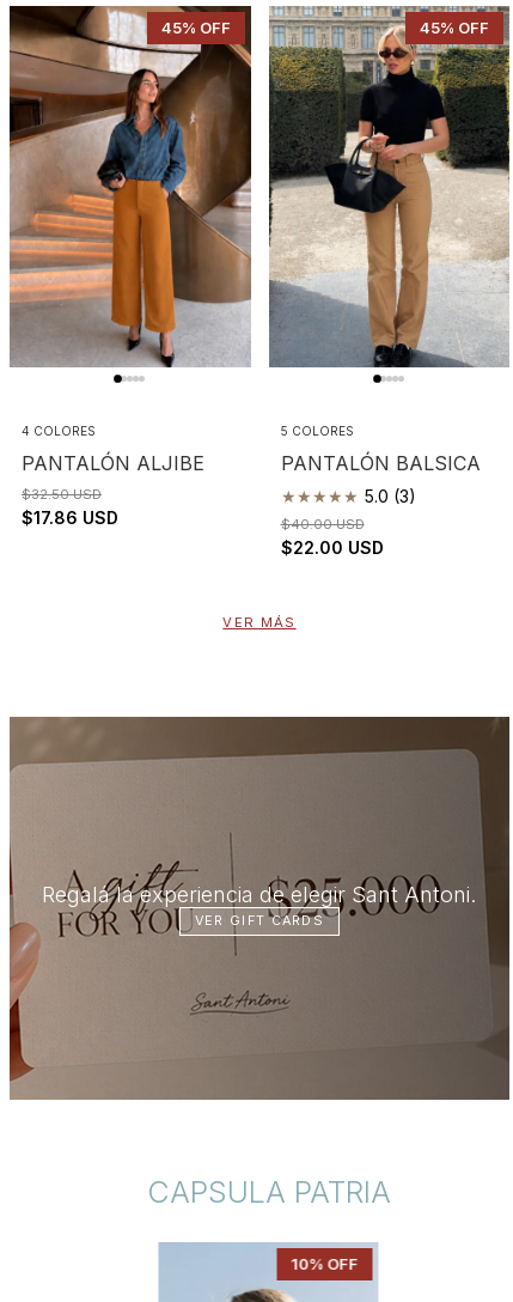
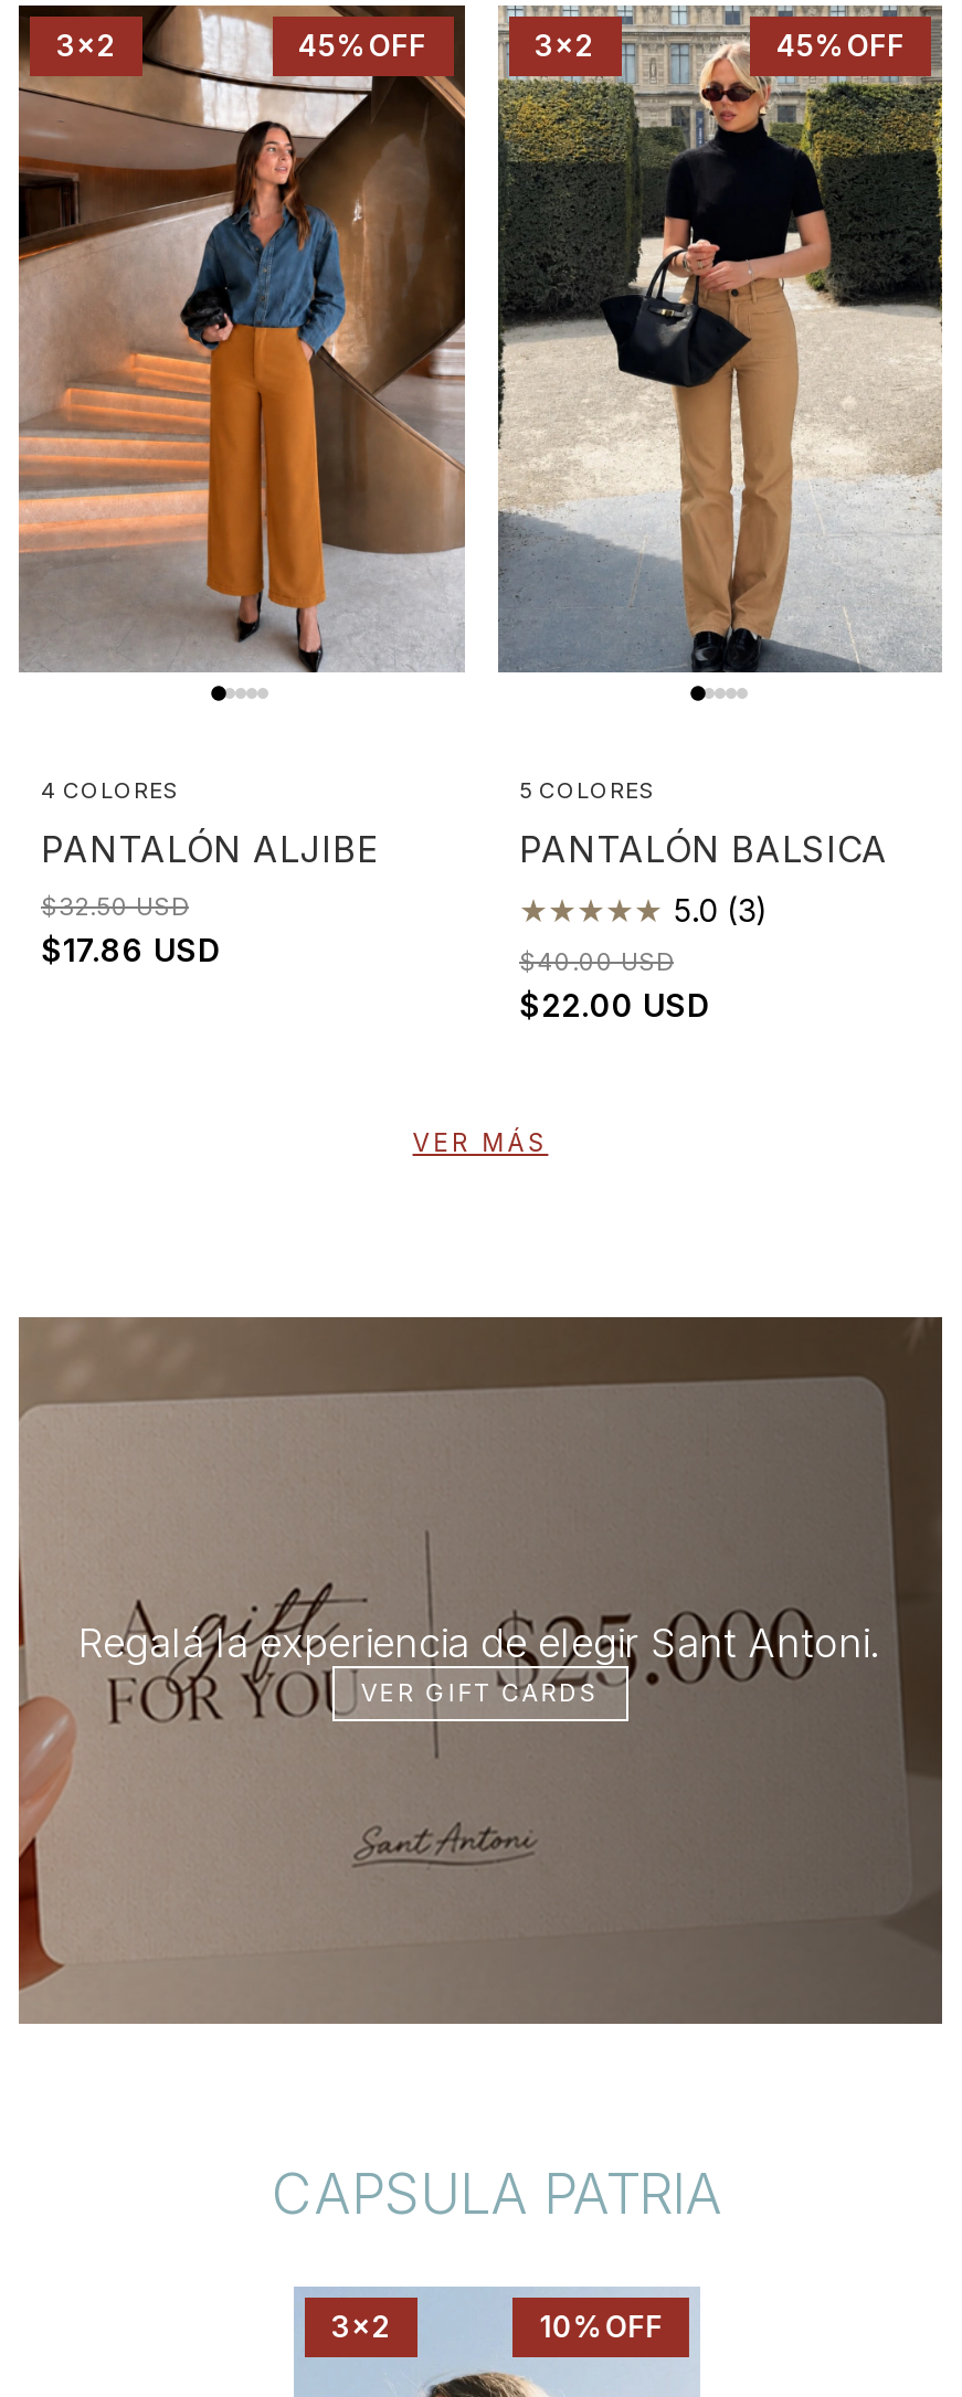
none -> [56,27,116,62] 3x2
none -> [535,27,594,62] 3x2
none -> [331,2309,391,2344] 3x2

